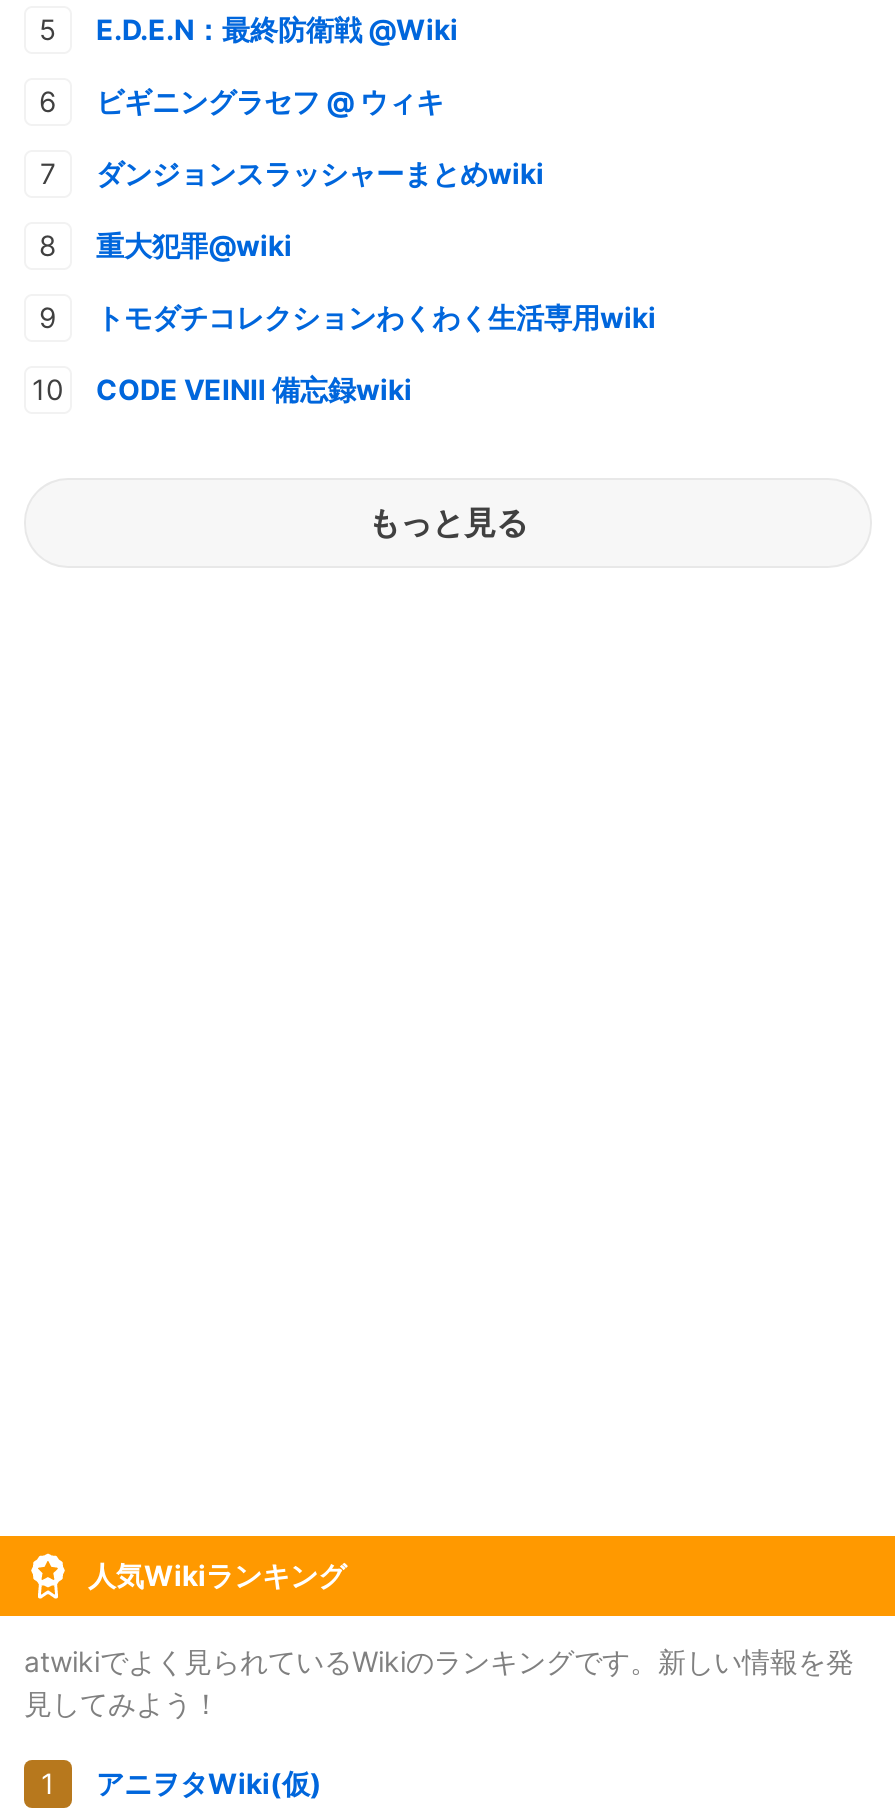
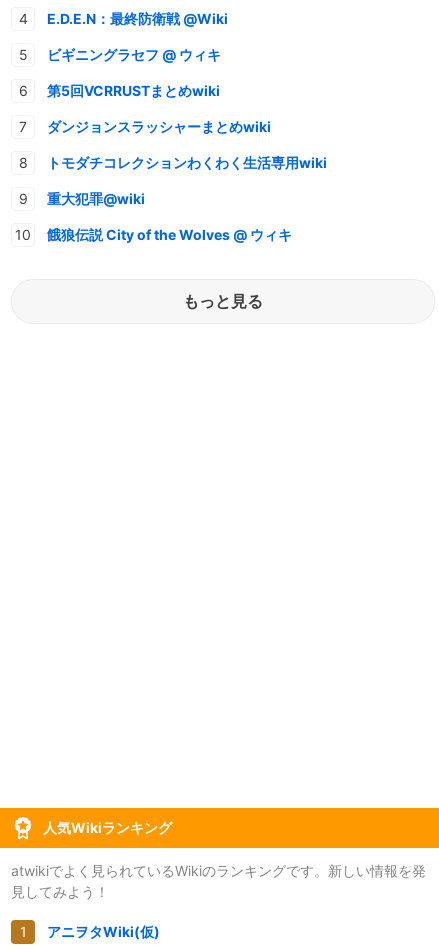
none -> [47,82,220,99] 第5回VCRRUSTまとめwiki
moved [96,227,292,261] -> [47,190,145,207]: 重大犯罪@wiki
[96,371,412,405] CODE VEINⅡ 備忘録wiki -> [47,226,292,243] 餓狼伝説 City of the Wolves @ ウィキ

